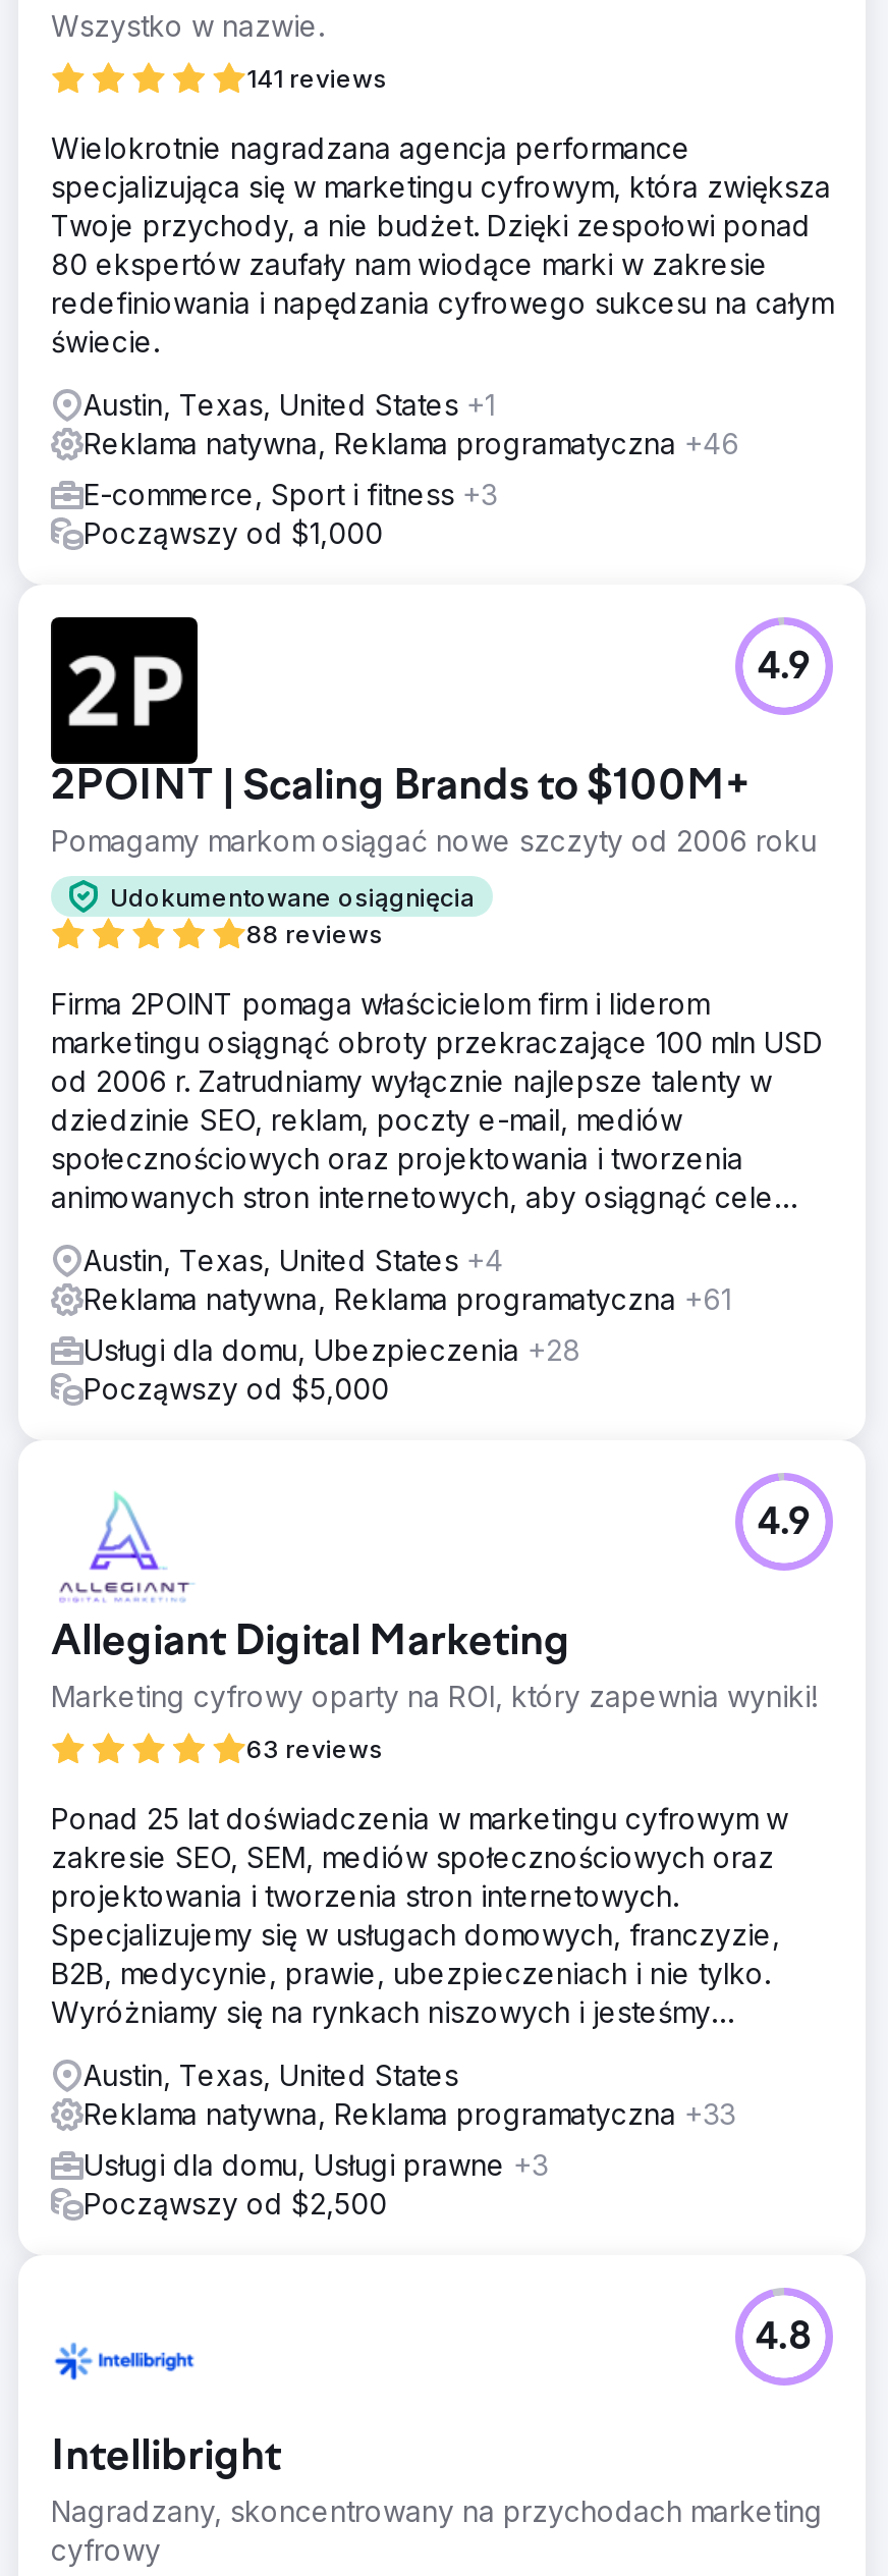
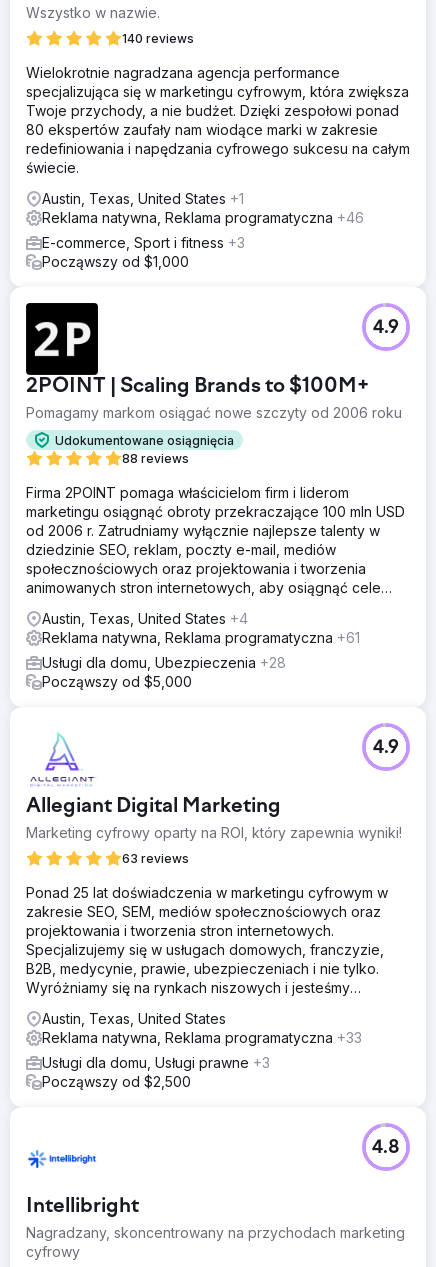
[246,63,387,94] 141 reviews -> [122,31,194,46] 140 reviews

